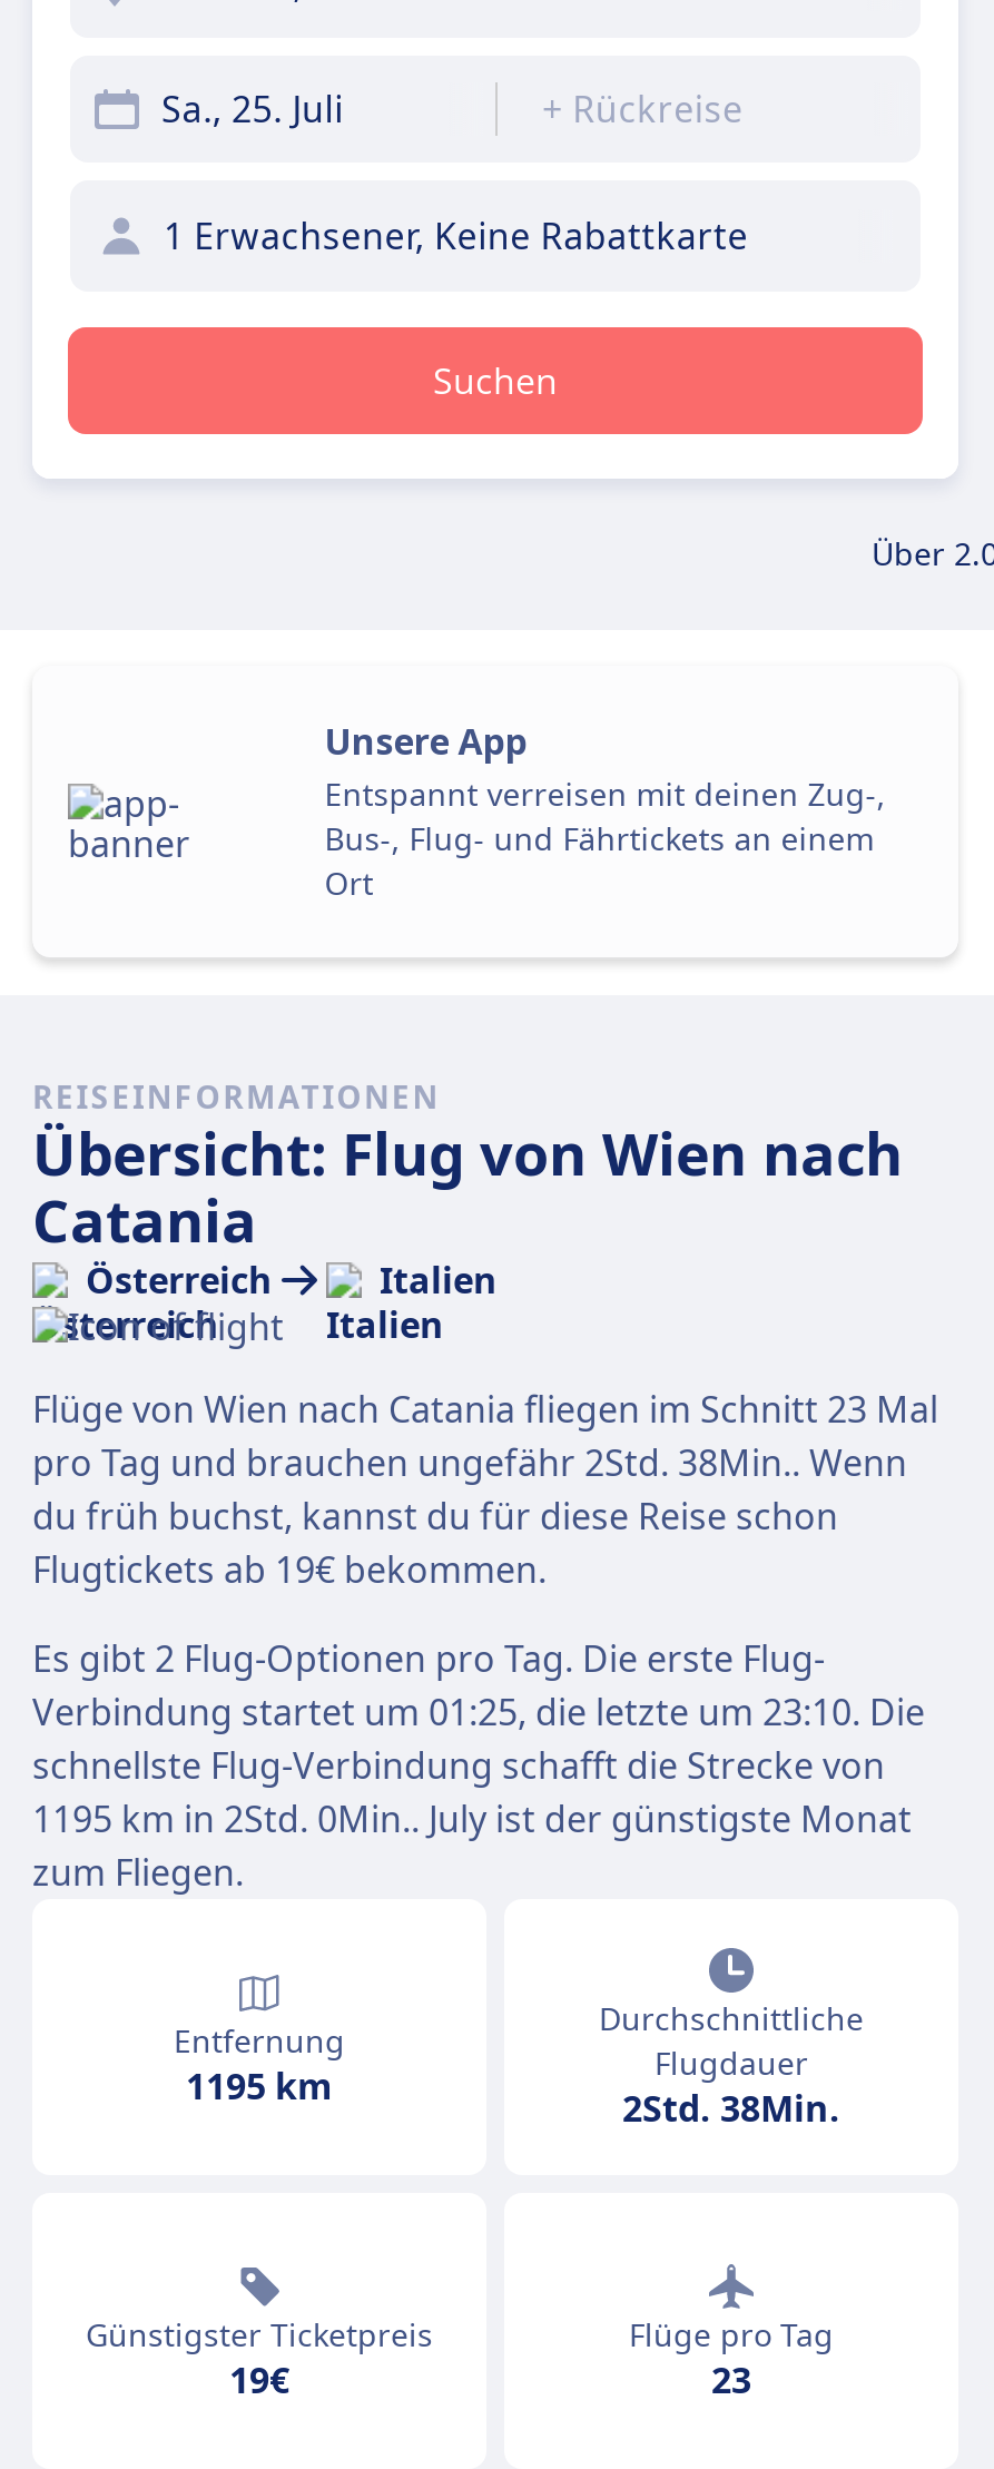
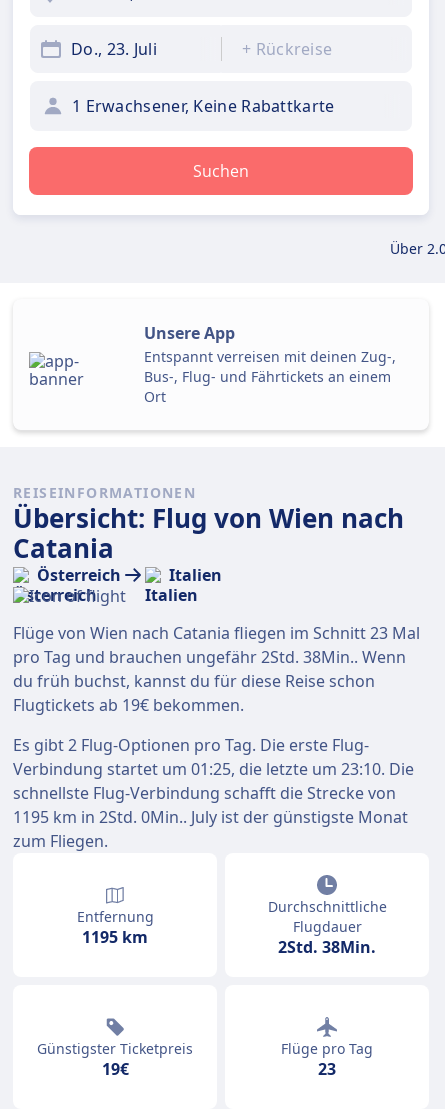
[161,85,344,134] Sa., 25. Juli -> [71,38,157,60] Do., 23. Juli

